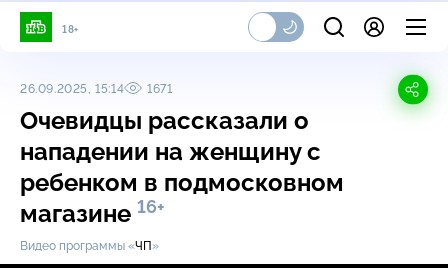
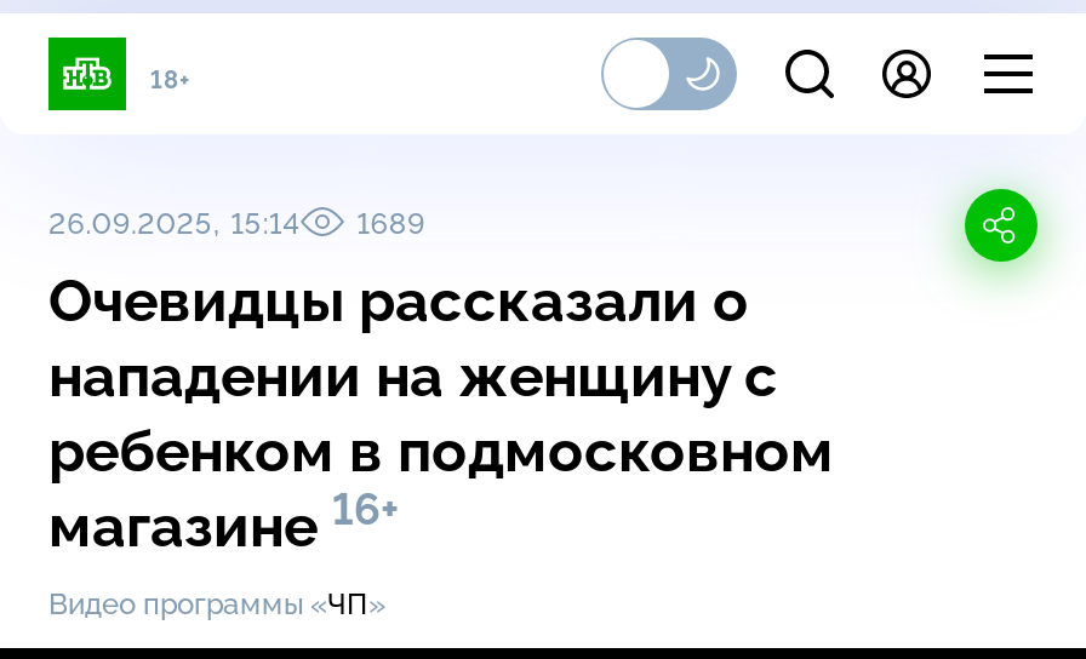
[20,82,173,96] 26.09.2025, 15:14 1671 -> [48,207,426,241] 26.09.2025, 15:14 1689

